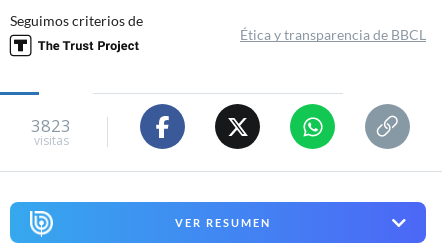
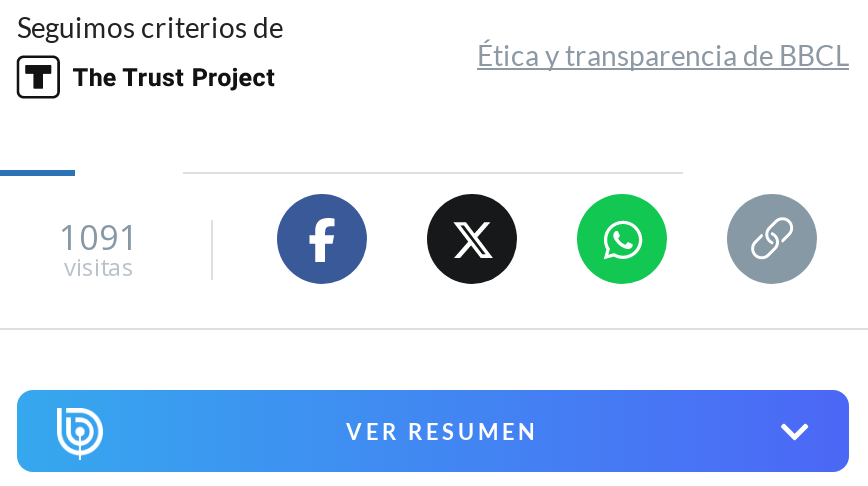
[31,114,71,137] 3823 -> [59,214,139,260] 1091

